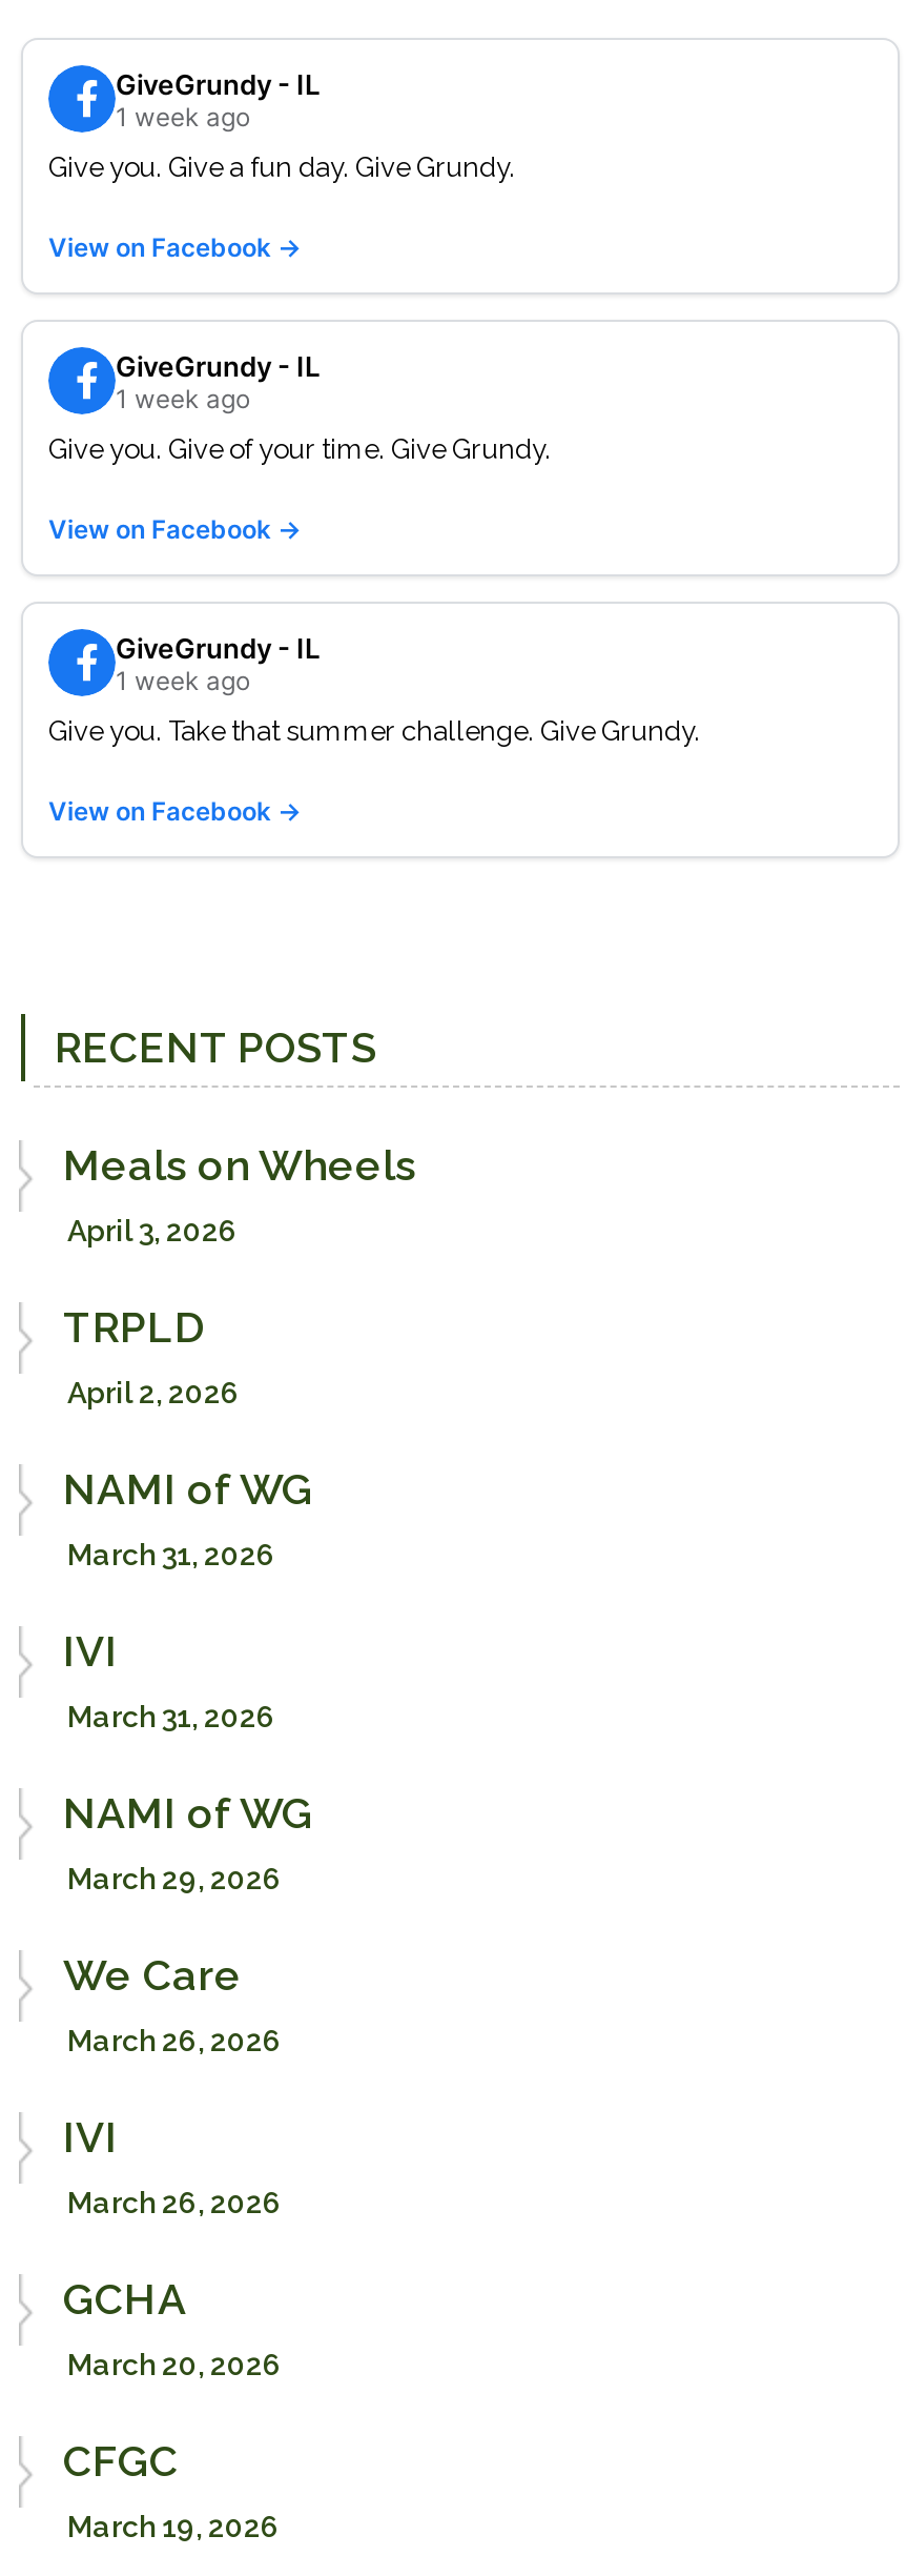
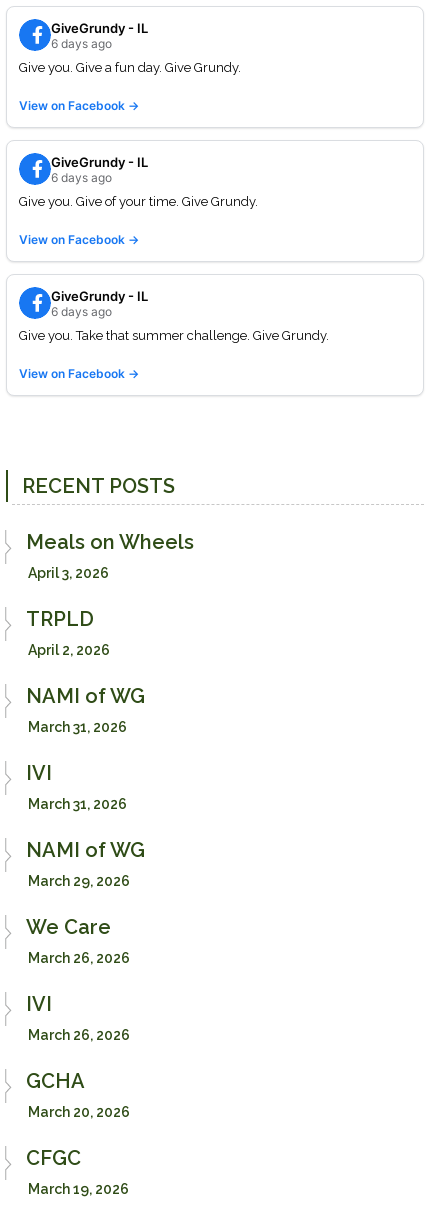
[116,100,250,132] 1 week ago -> [51,36,112,51] 6 days ago
[116,382,250,414] 1 week ago -> [51,170,112,185] 6 days ago
[116,664,250,696] 1 week ago -> [51,304,112,319] 6 days ago

